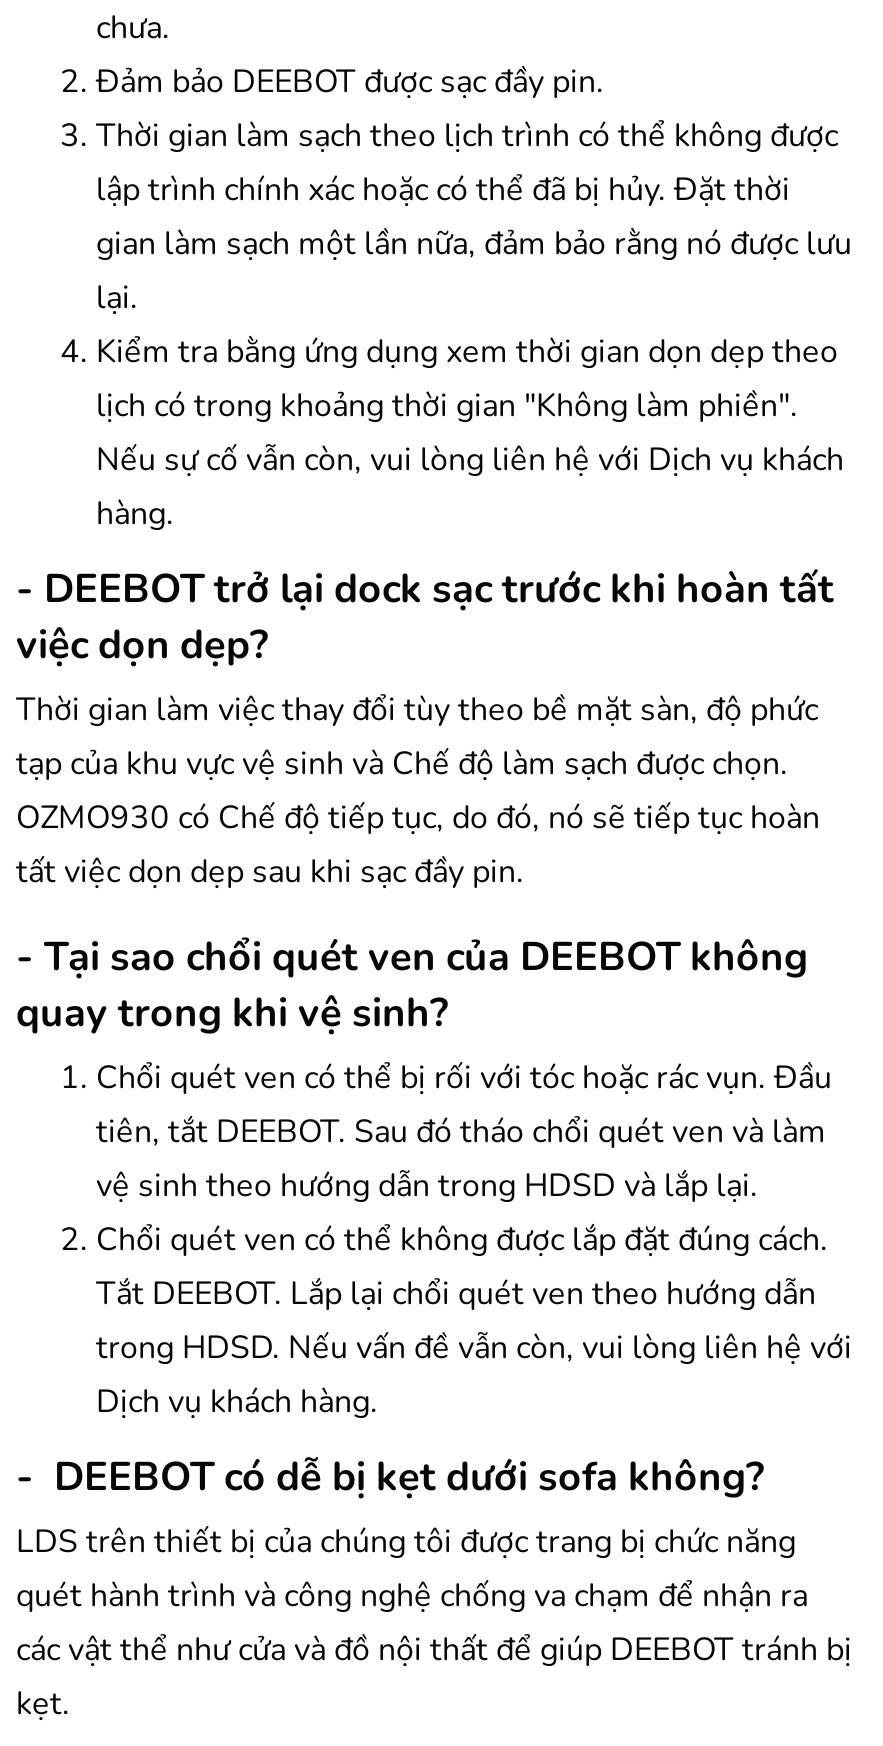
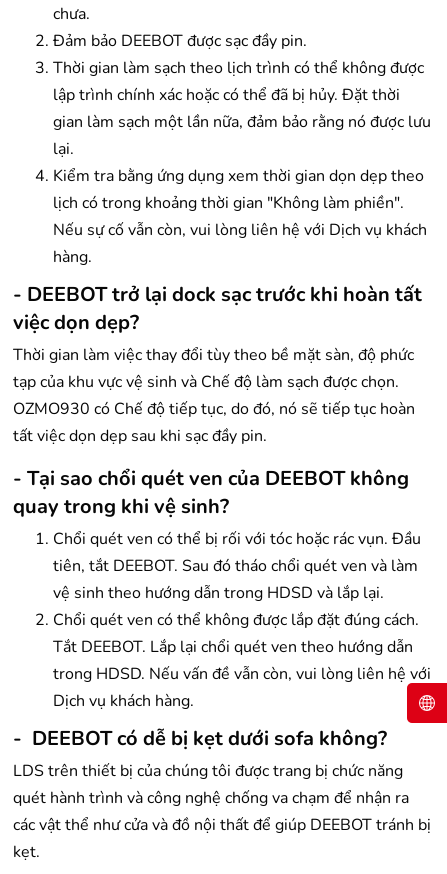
none -> [406,682,444,724] [image]

